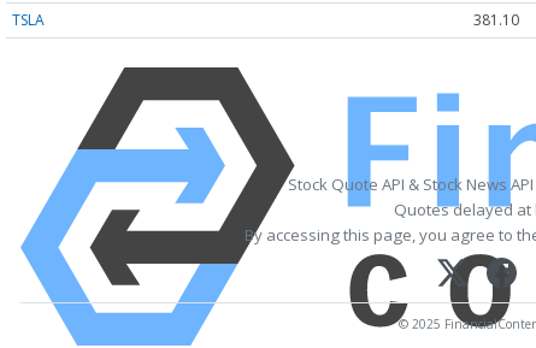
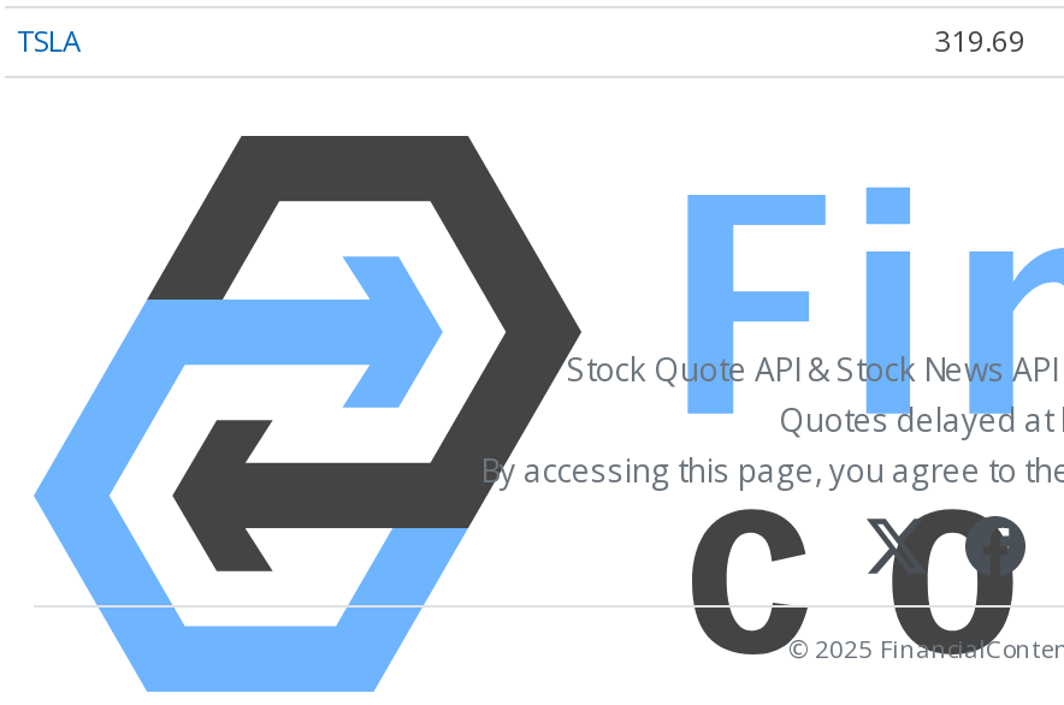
[473,10,519,30] 381.10 -> [934,21,1025,62] 319.69

